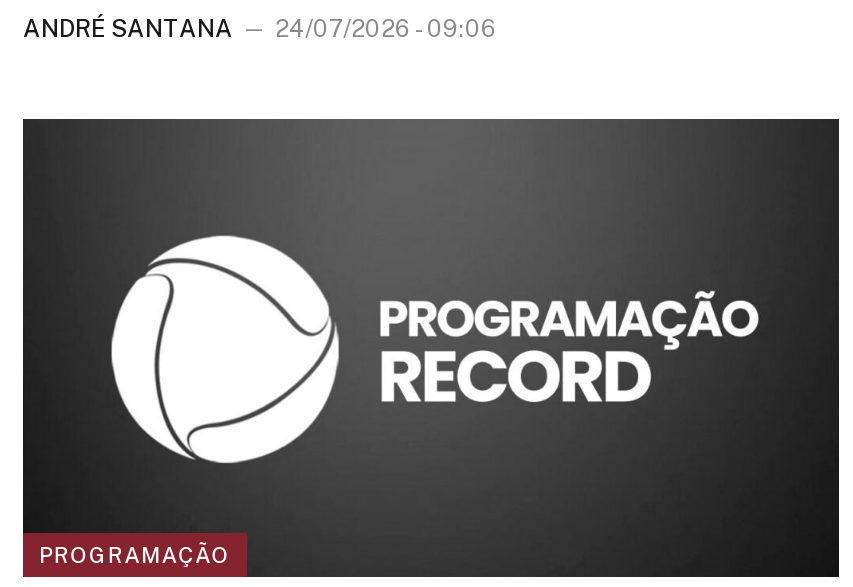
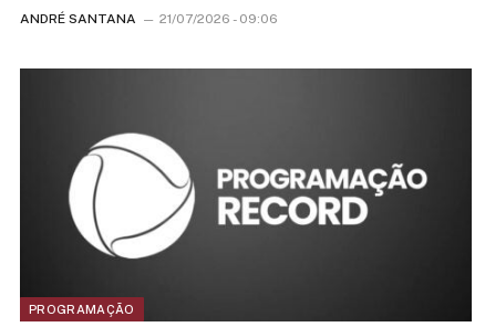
[23,14,497,42] ANDRÉ SANTANA 24/07/2026 - 09:06 -> [20,10,278,26] ANDRÉ SANTANA 21/07/2026 - 09:06

